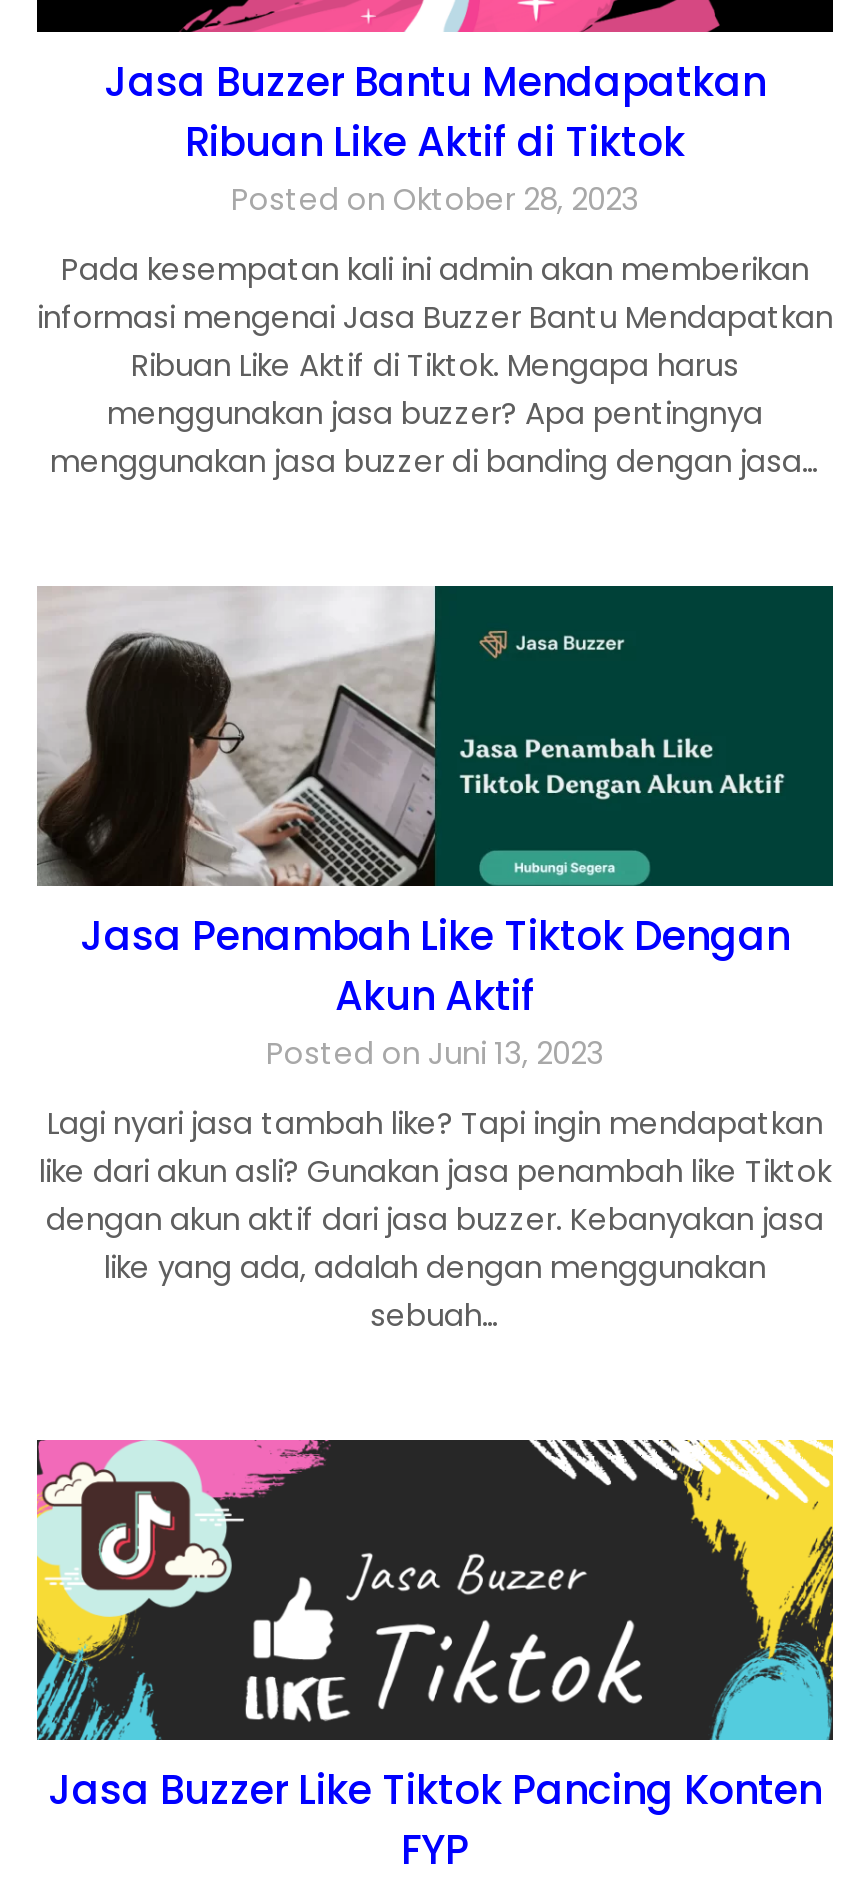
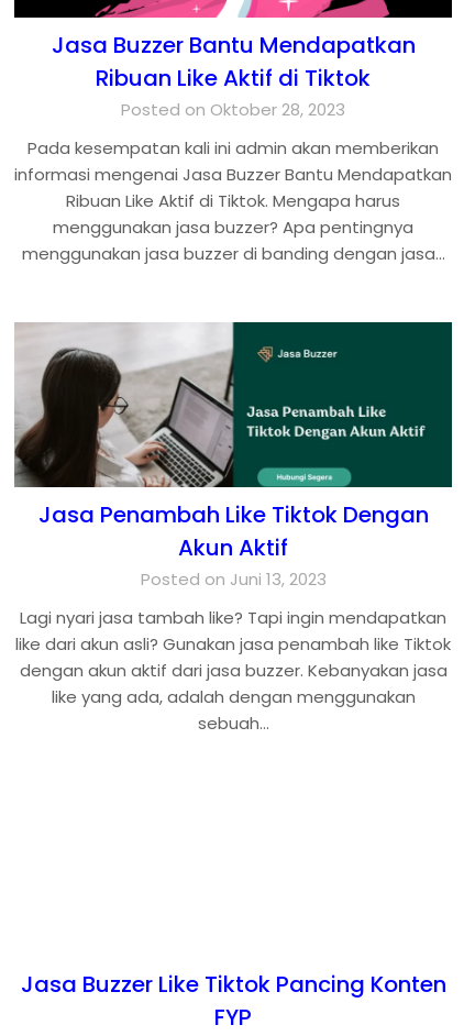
[35,1438,835,1742] [image] -> none

